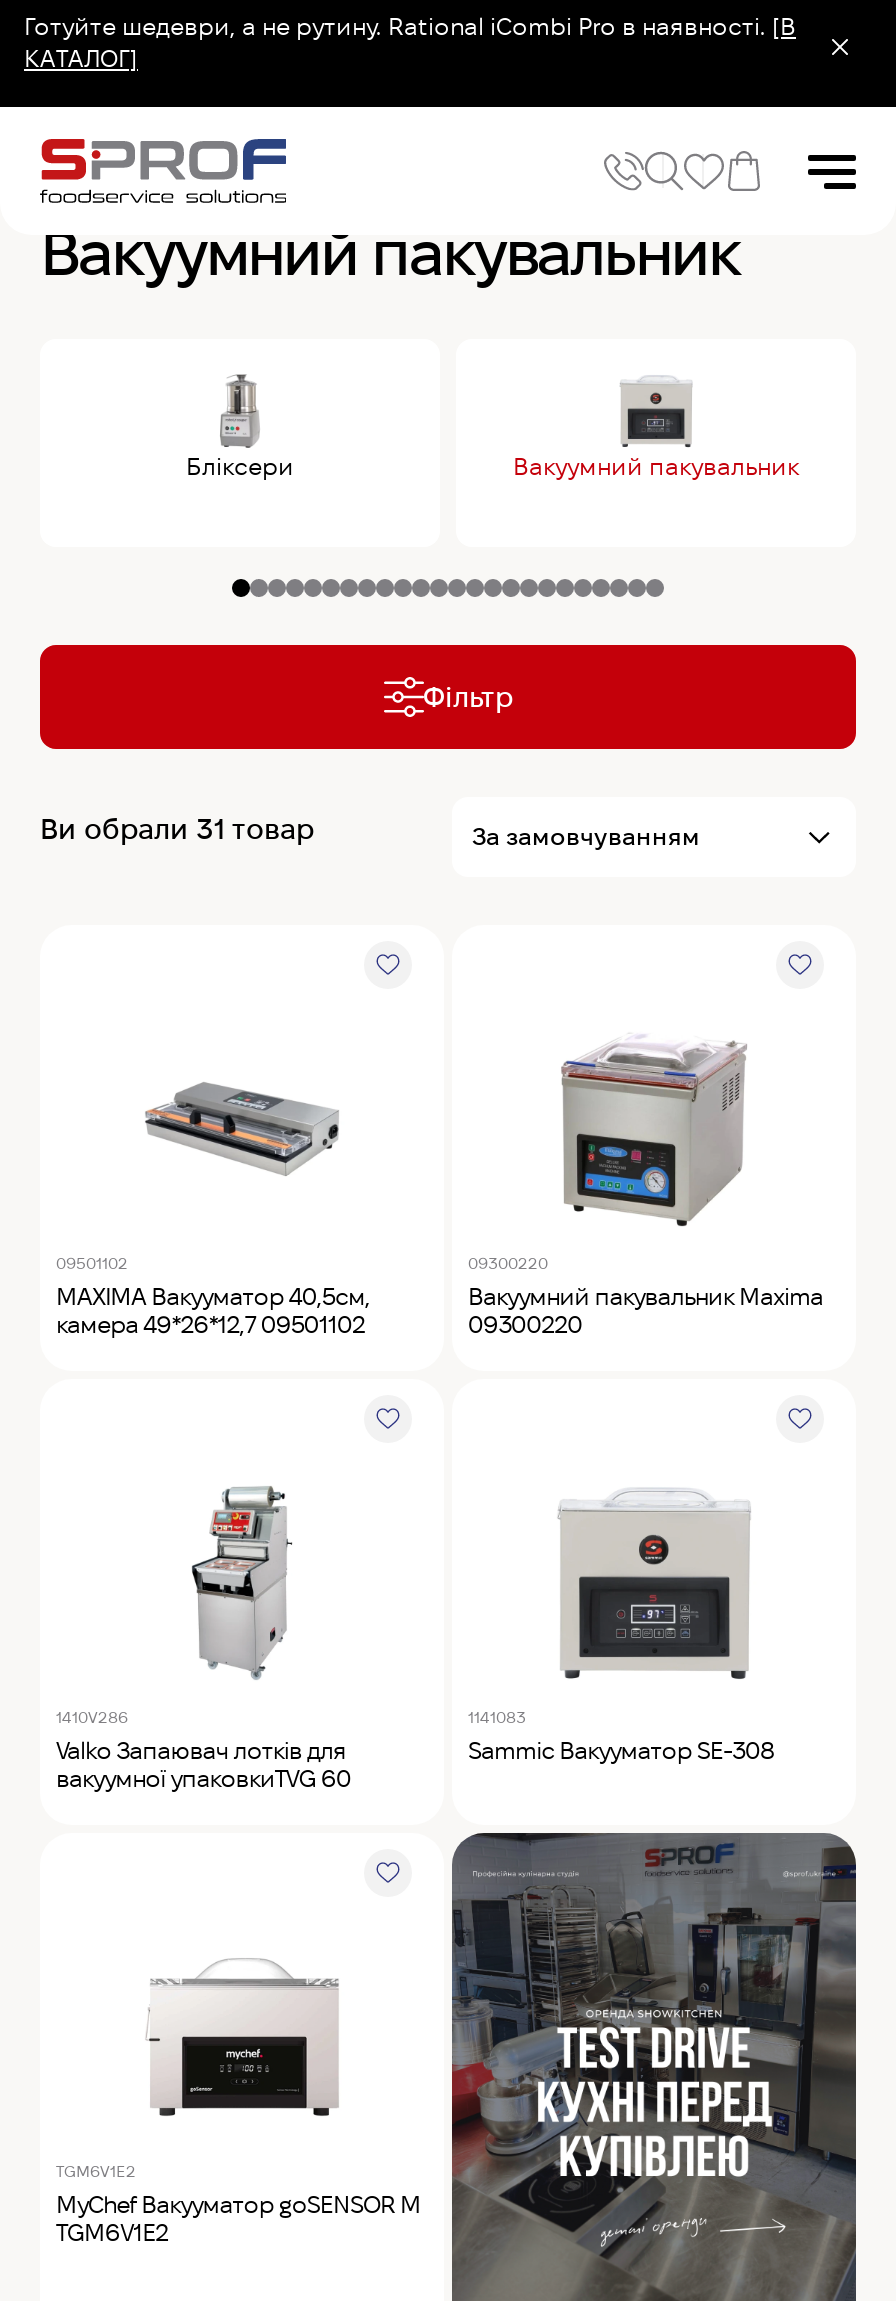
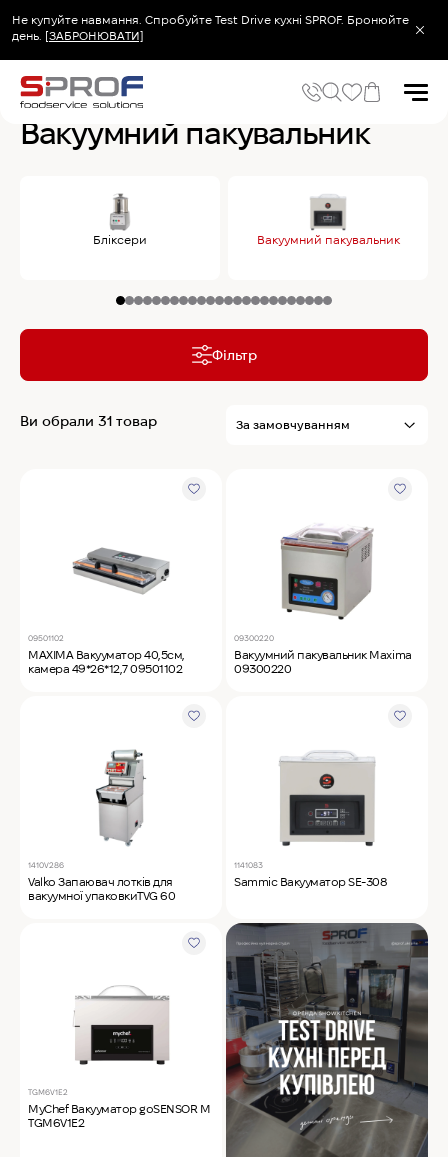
[24,13,796,71] Готуйте шедеври, а не рутину. Rational iCombi Pro в наявності. [В | КАТАЛОГ] -> [12,13,409,42] Не купуйте навмання. Спробуйте Test Drive кухні SPROF. Бронюйте | день. [ЗАБРОНЮВАТИ]

